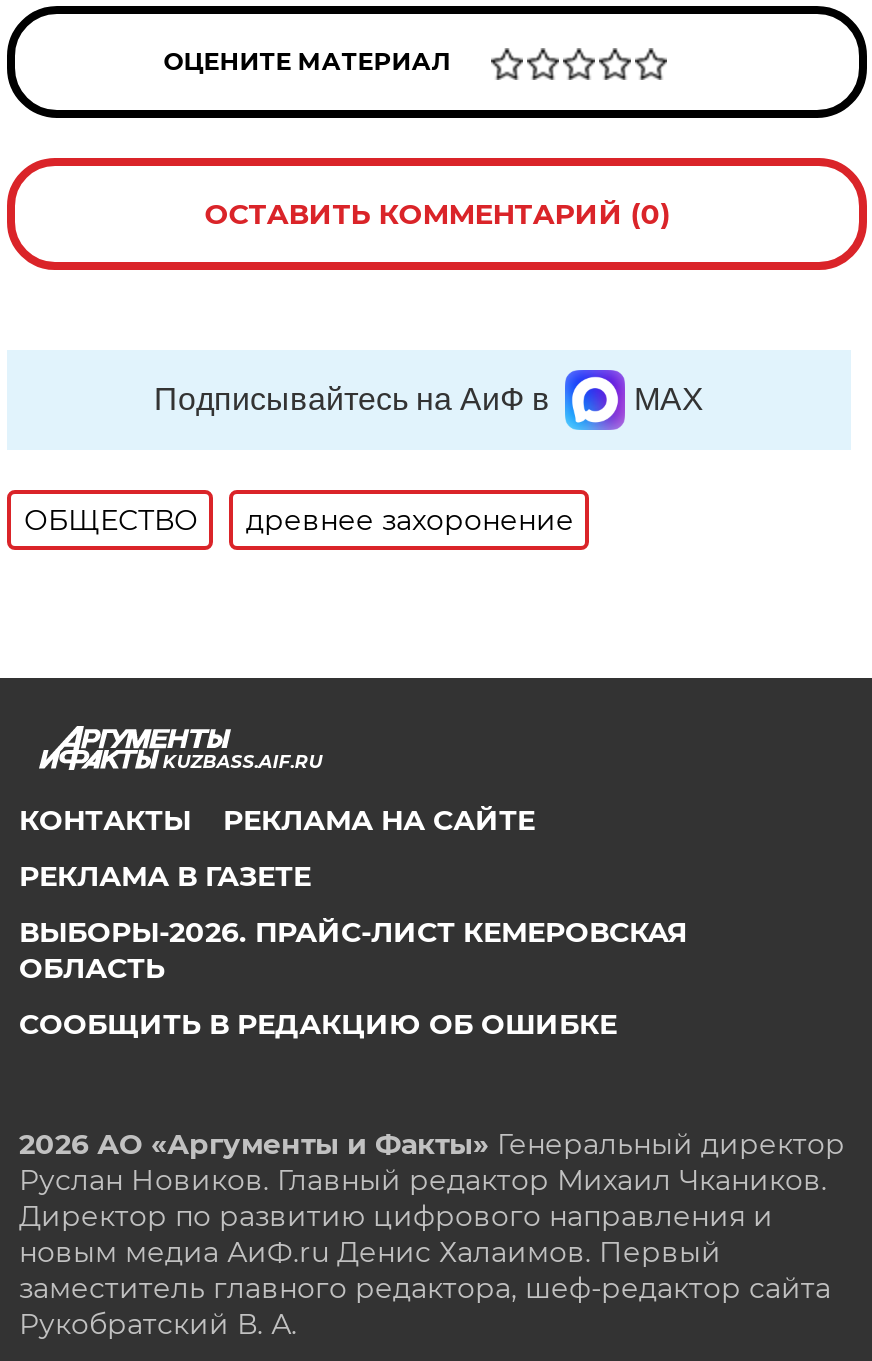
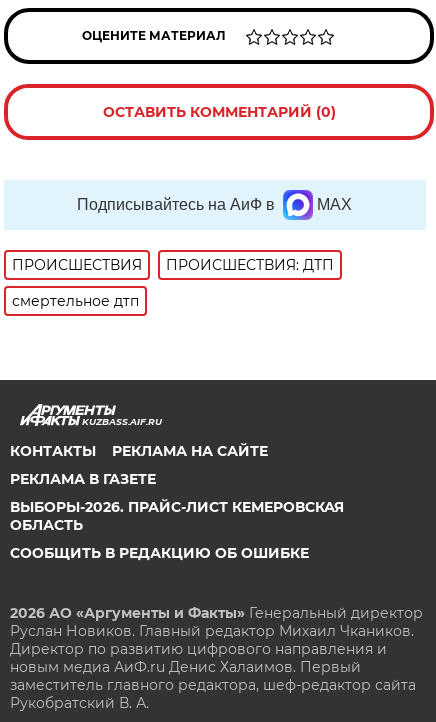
[24,502,574,538] ОБЩЕСТВО | древнее захоронение -> [12,256,334,310] ПРОИСШЕСТВИЯ | ПРОИСШЕСТВИЯ: ДТП | смертельное дтп

